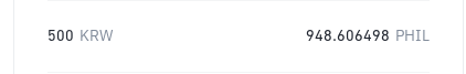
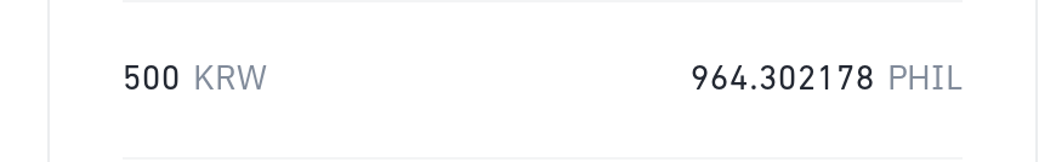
[306,29,430,44] 948.606498 PHIL -> [691,63,963,97] 964.302178 PHIL

